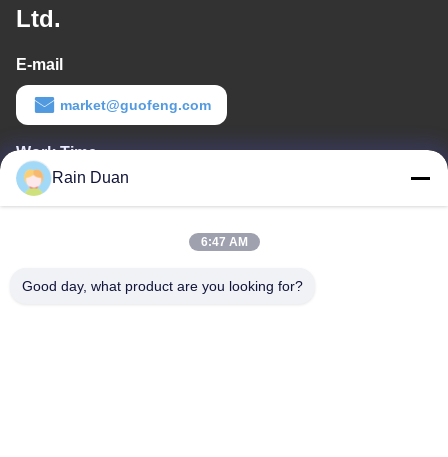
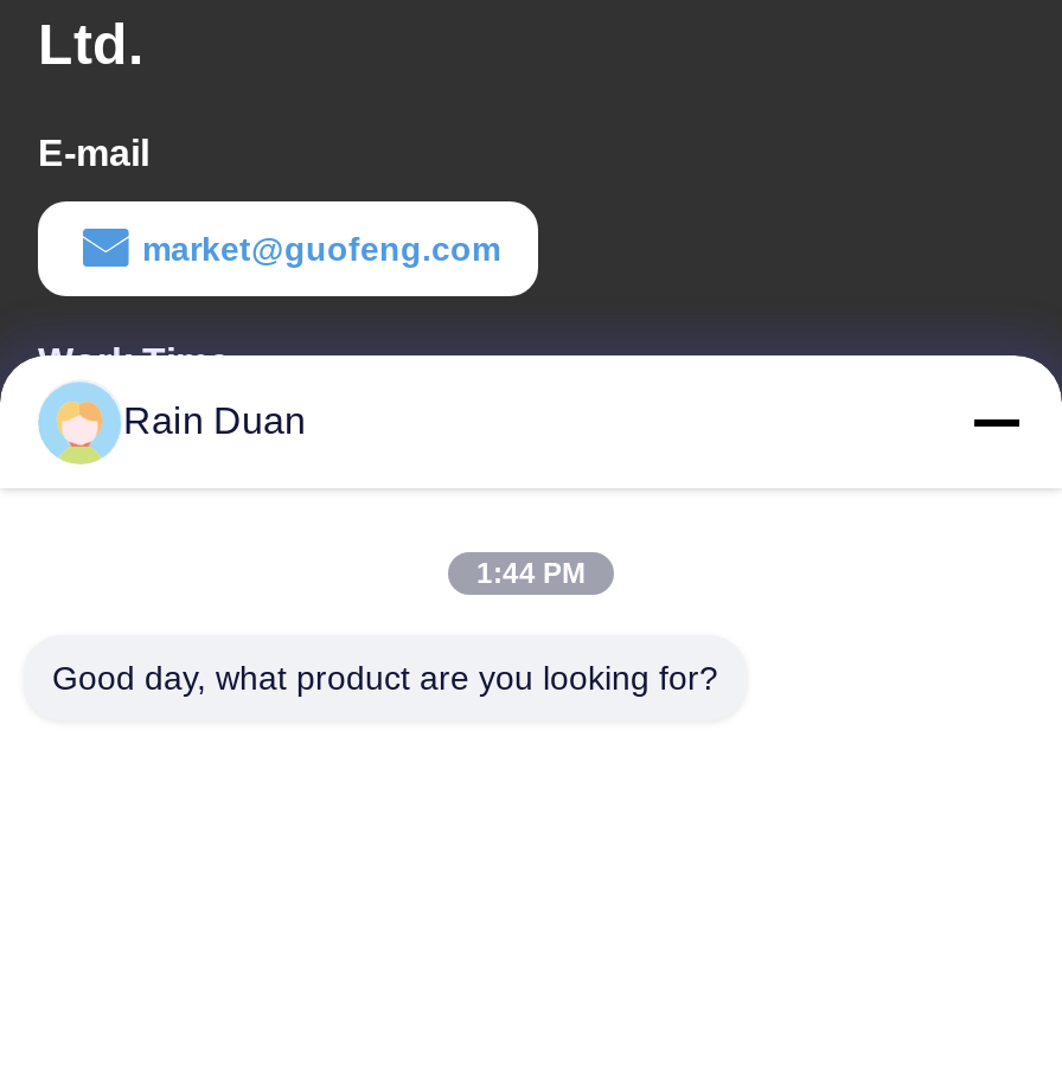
[200,235,247,249] 6:47 AM -> [476,557,586,590] 1:44 PM

